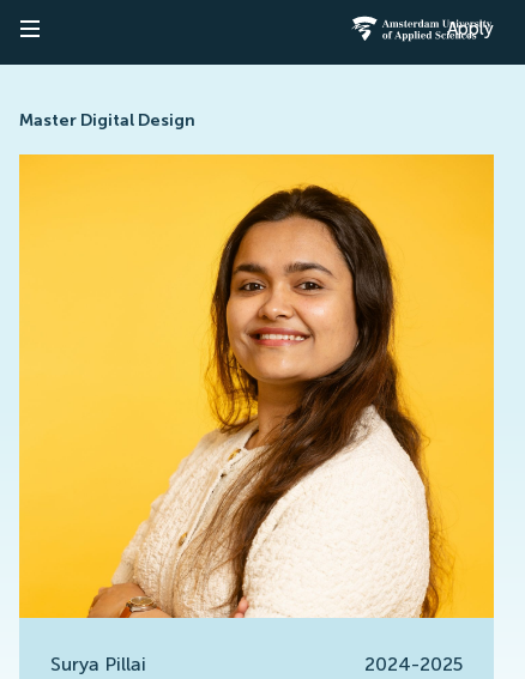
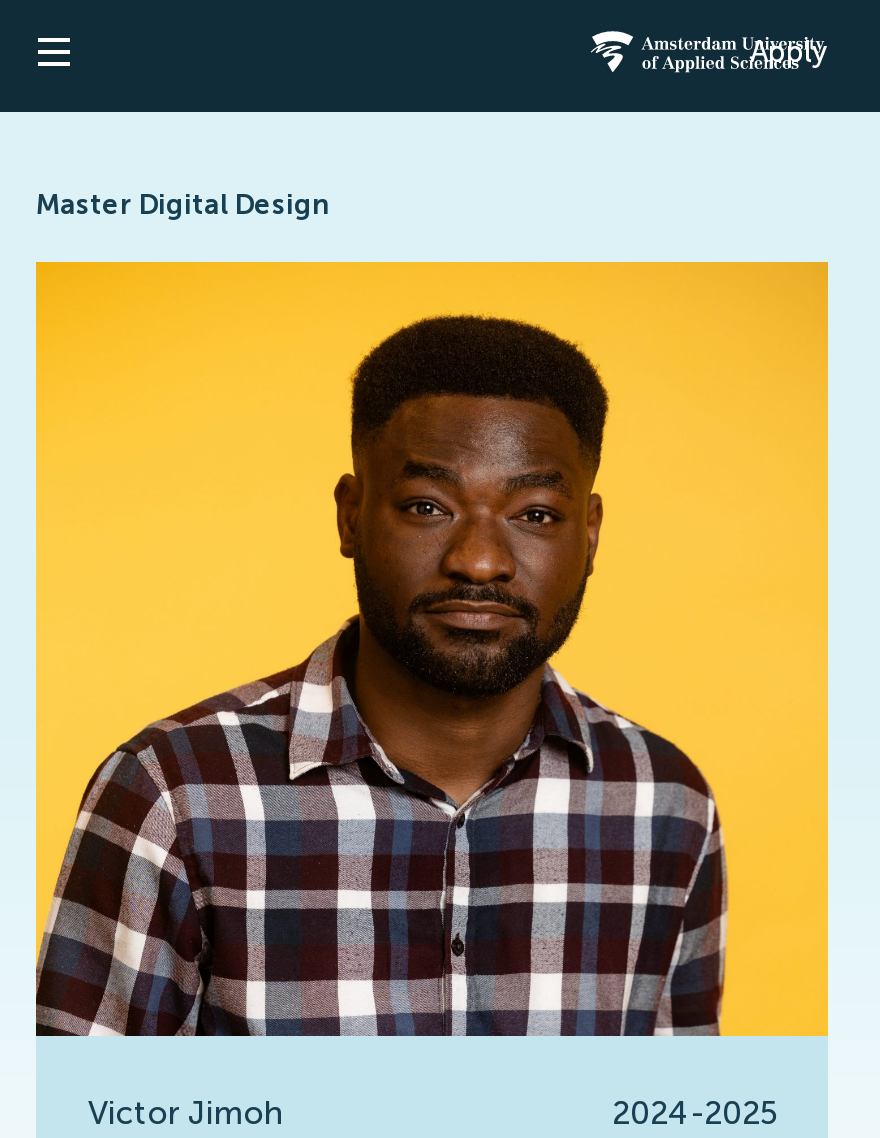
[18,184,455,675] [image] | Surya Pillai -> [34,314,762,1131] [image] | Victor Jimoh

